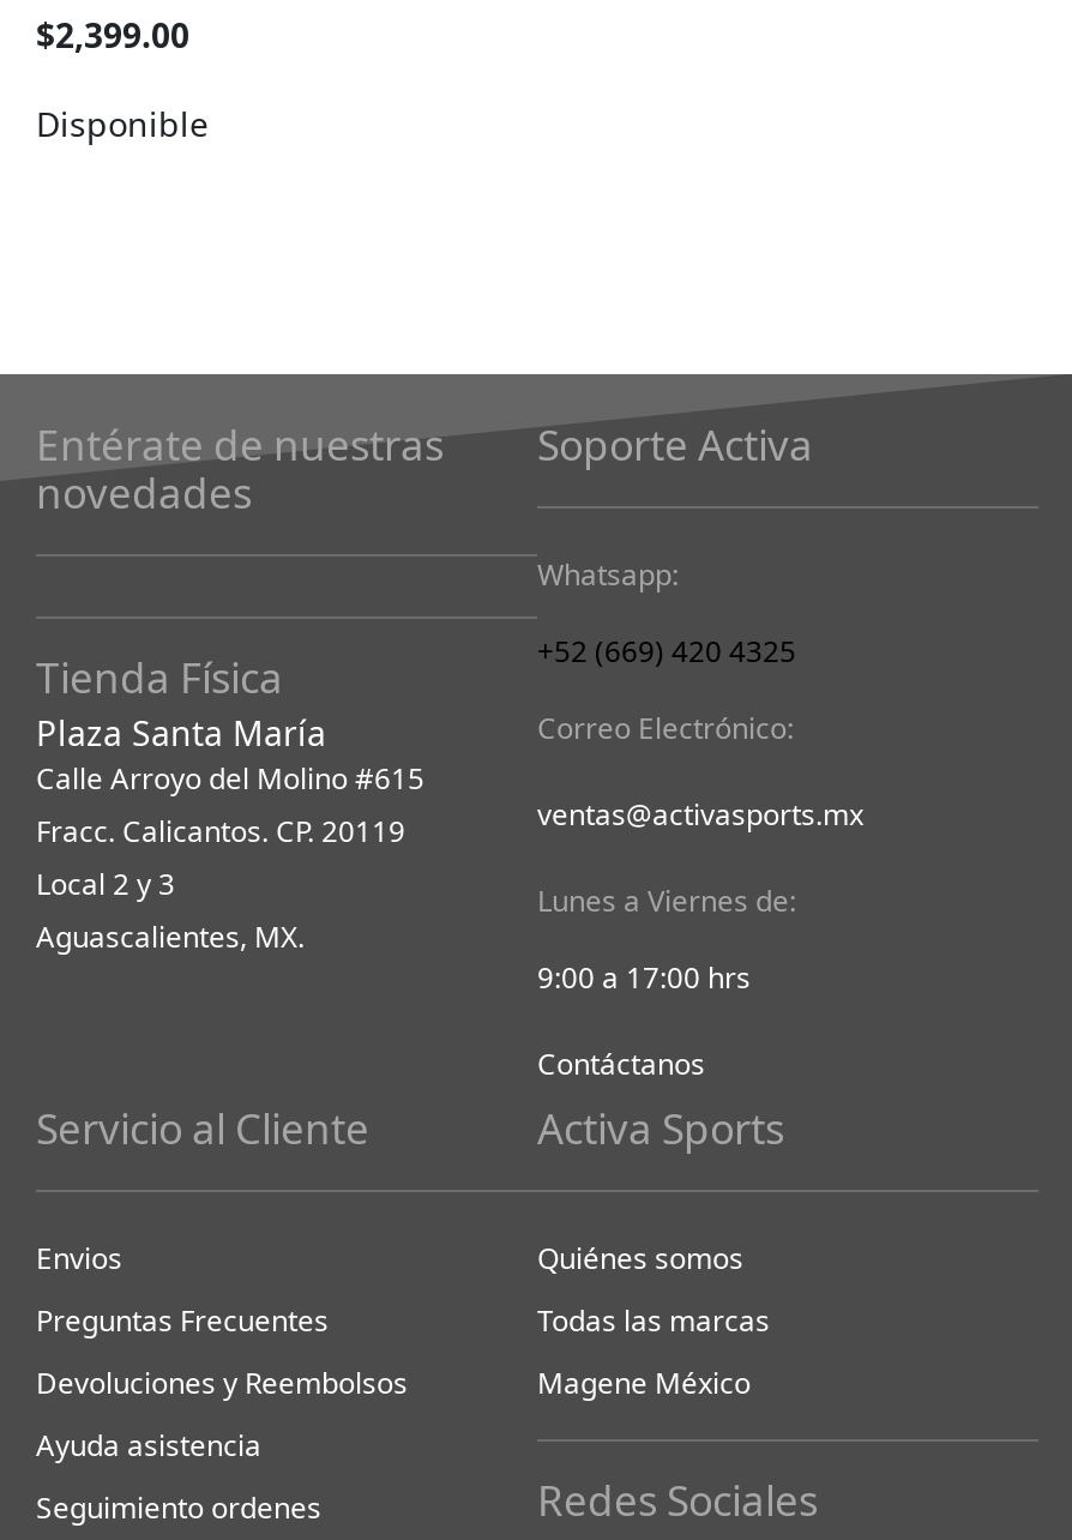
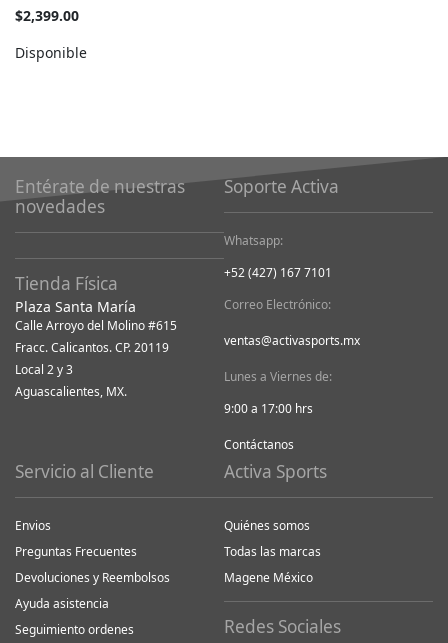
[537,630,796,671] +52 (669) 420 4325 -> [224,264,332,281] +52 (427) 167 7101

